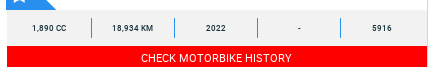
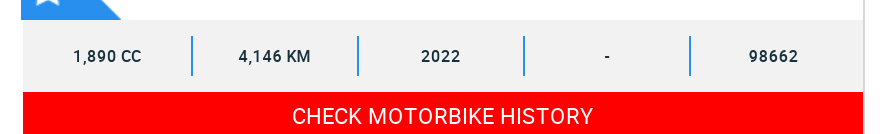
[112,23,153,33] 18,934 KM -> [239,46,311,66] 4,146 KM
[372,23,392,33] 5916 -> [749,46,799,66] 98662

